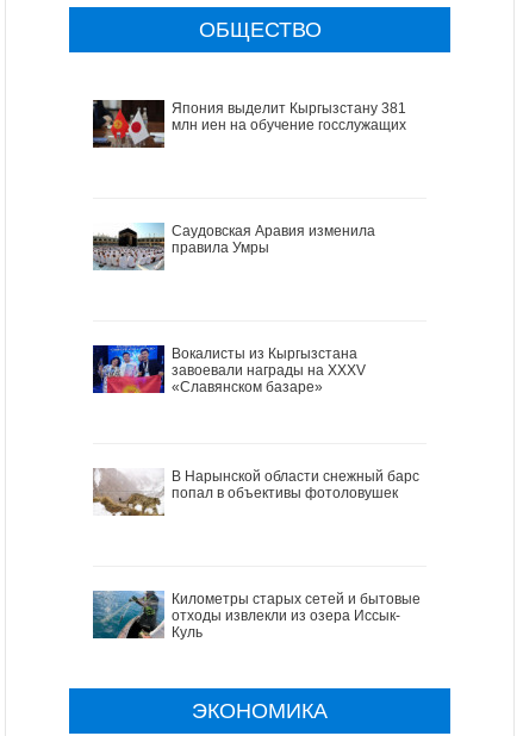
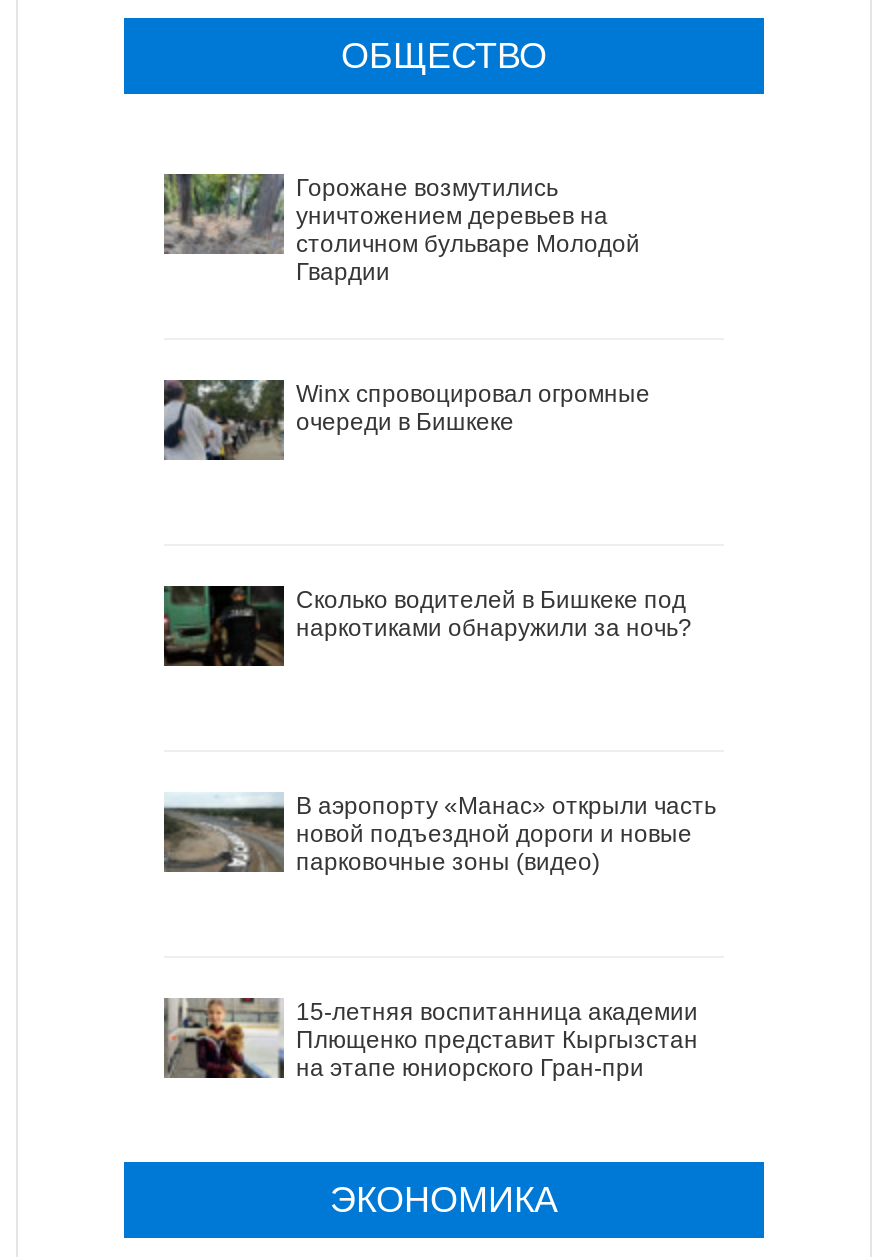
[93,99,406,148] [image] | Япония выделит Кыргызстану 381 | млн иен на обучение госслужащих -> [164,172,640,286] [image] | Горожане возмутились | уничтожением деревьев на | столичном бульваре Молодой | Гвардии
[93,222,375,270] [image] | Саудовская Аравия изменила | правила Умры -> [162,378,650,460] [image] | Winx спровоцировал огромные | очереди в Бишкеке
[92,344,366,395] [image] | Вокалисты из Кыргызстана | завоевали награды на XXXV | «Славянском базаре» -> [162,584,692,668] [image] | Сколько водителей в Бишкеке под | наркотиками обнаружили за ночь?
[93,468,419,516] [image] | В Нарынской области снежный барс | попал в объективы фотоловушек -> [162,792,716,876] [image] | В аэропорту «Манас» открыли часть | новой подъездной дороги и новые | парковочные зоны (видео)
[93,590,421,640] [image] | Километры старых сетей и бытовые | отходы извлекли из озера Иссык- | Куль -> [164,996,698,1082] [image] | 15-летняя воспитанница академии | Плющенко представит Кыргызстан | на этапе юниорского Гран-при

